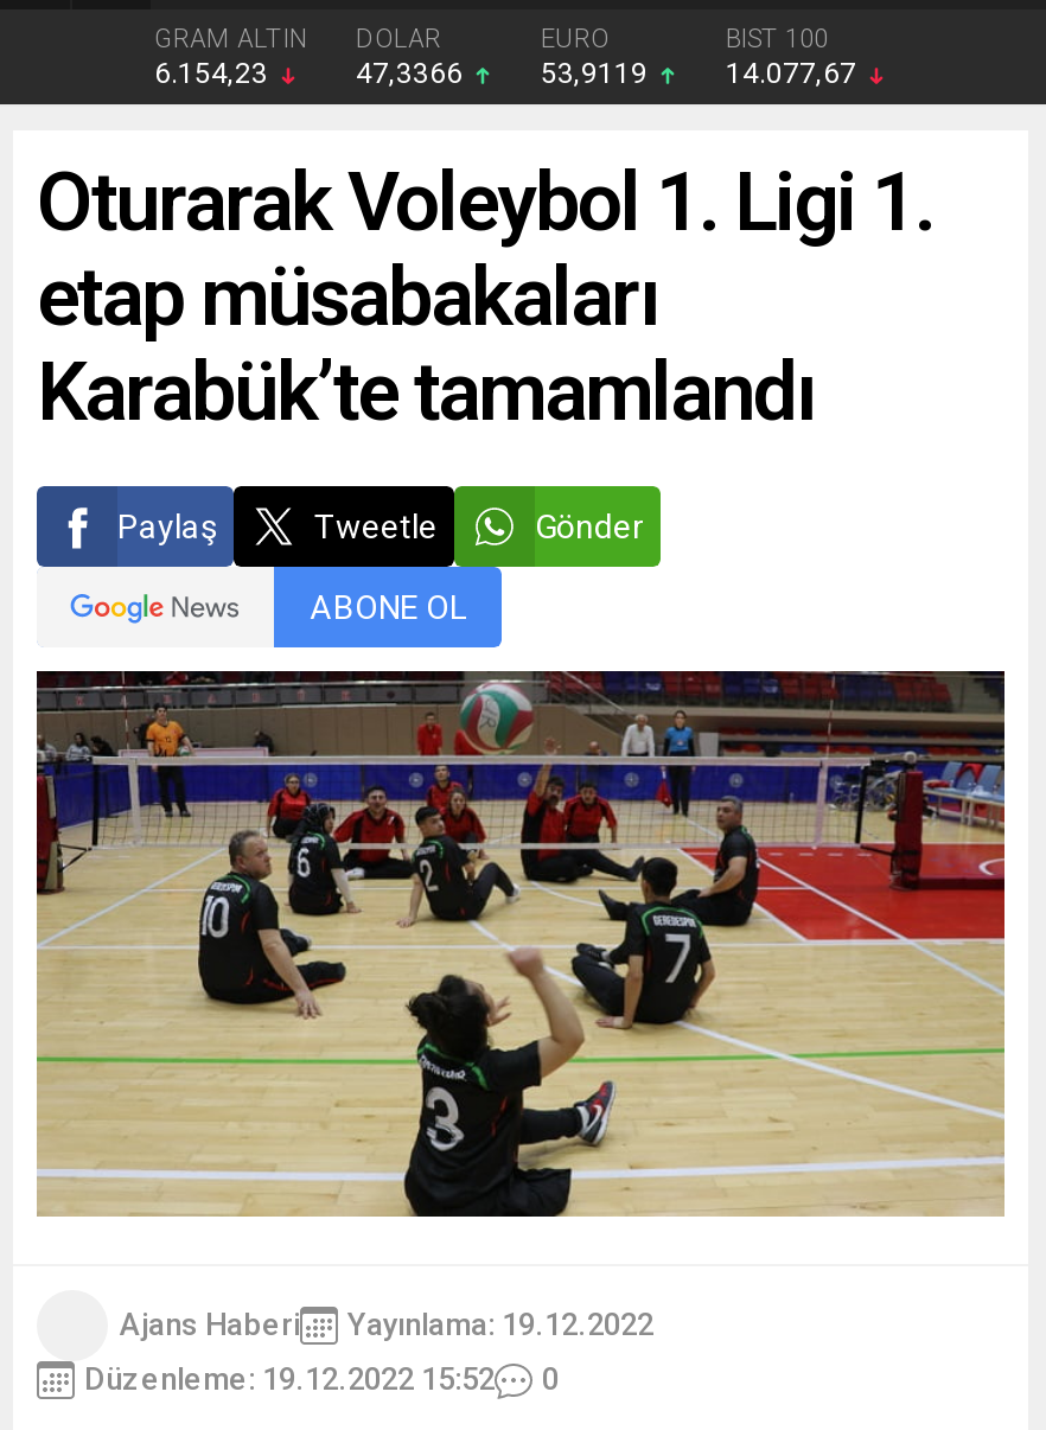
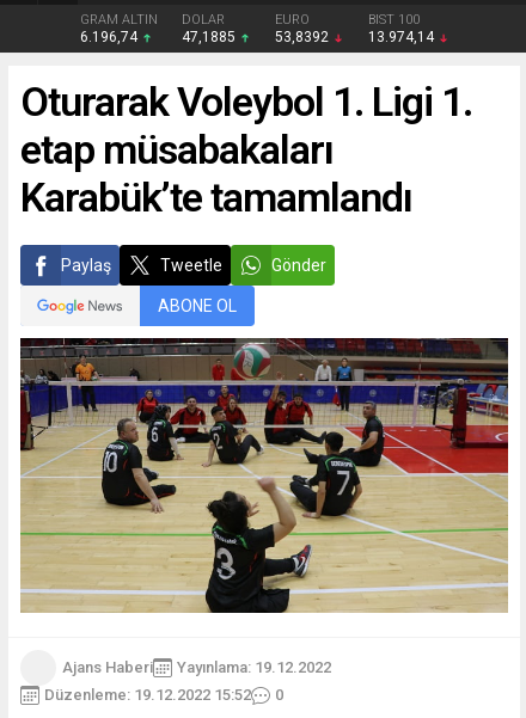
[154,57,275,90] 6.154,23 -> [79,29,140,45] 6.196,74
[356,57,470,90] 47,3366 -> [181,29,238,45] 47,1885
[541,57,655,90] 53,9119 -> [274,29,332,45] 53,8392
[726,57,863,90] 14.077,67 -> [368,29,437,45] 13.974,14

